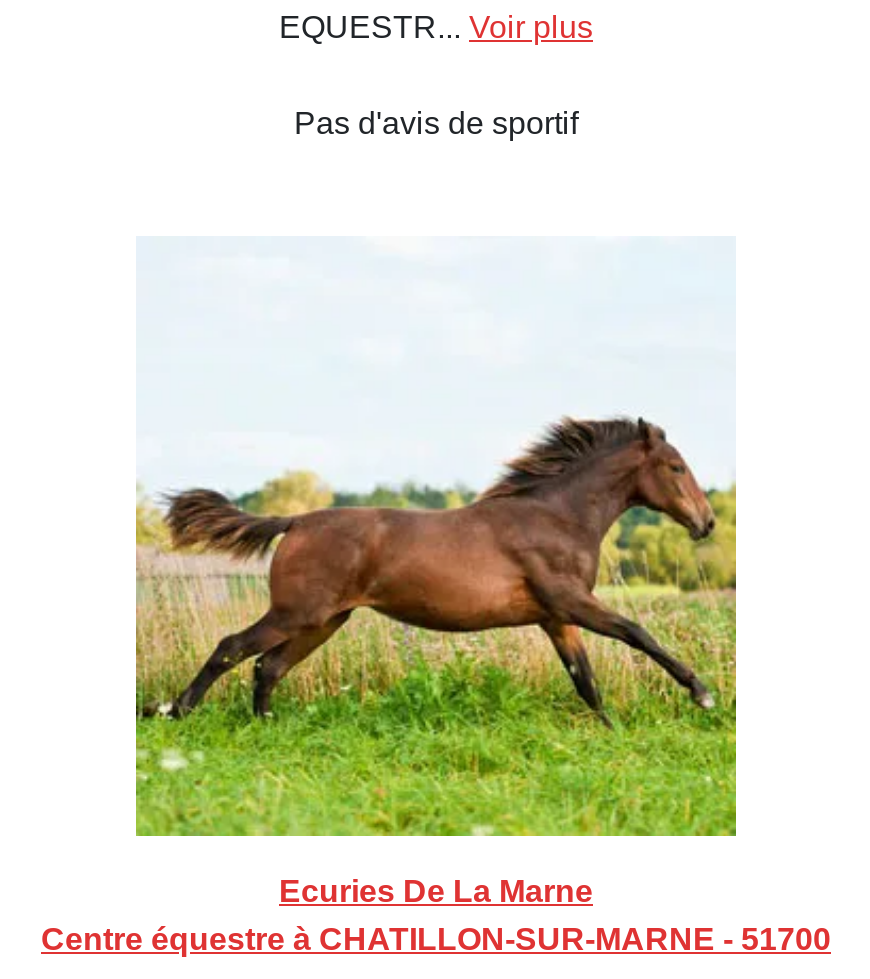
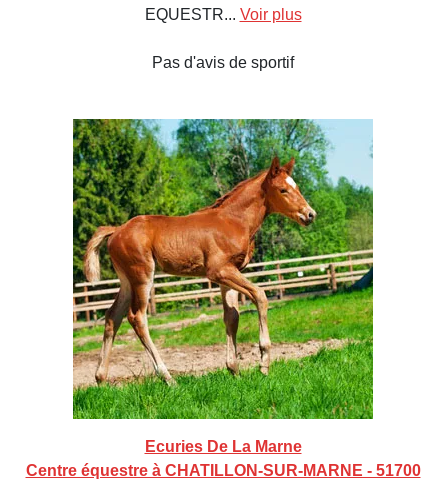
[134,236,738,838] [image] -> [72,118,374,420] [image]

